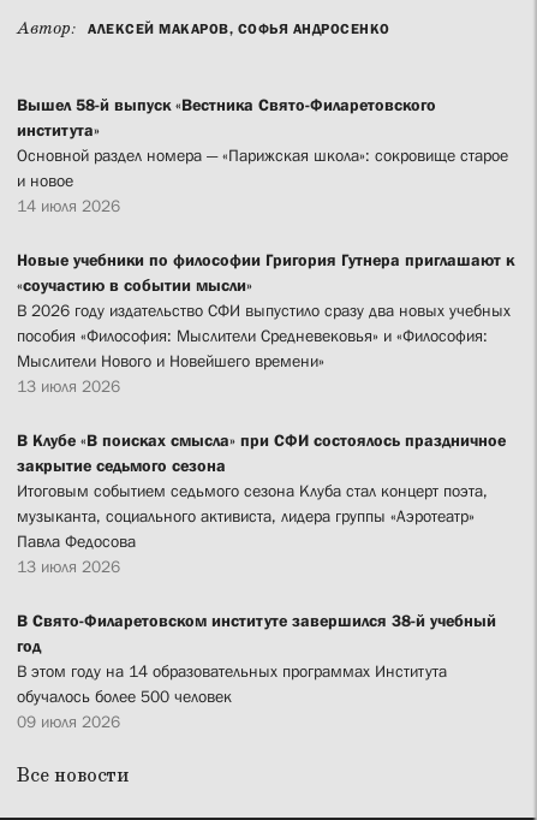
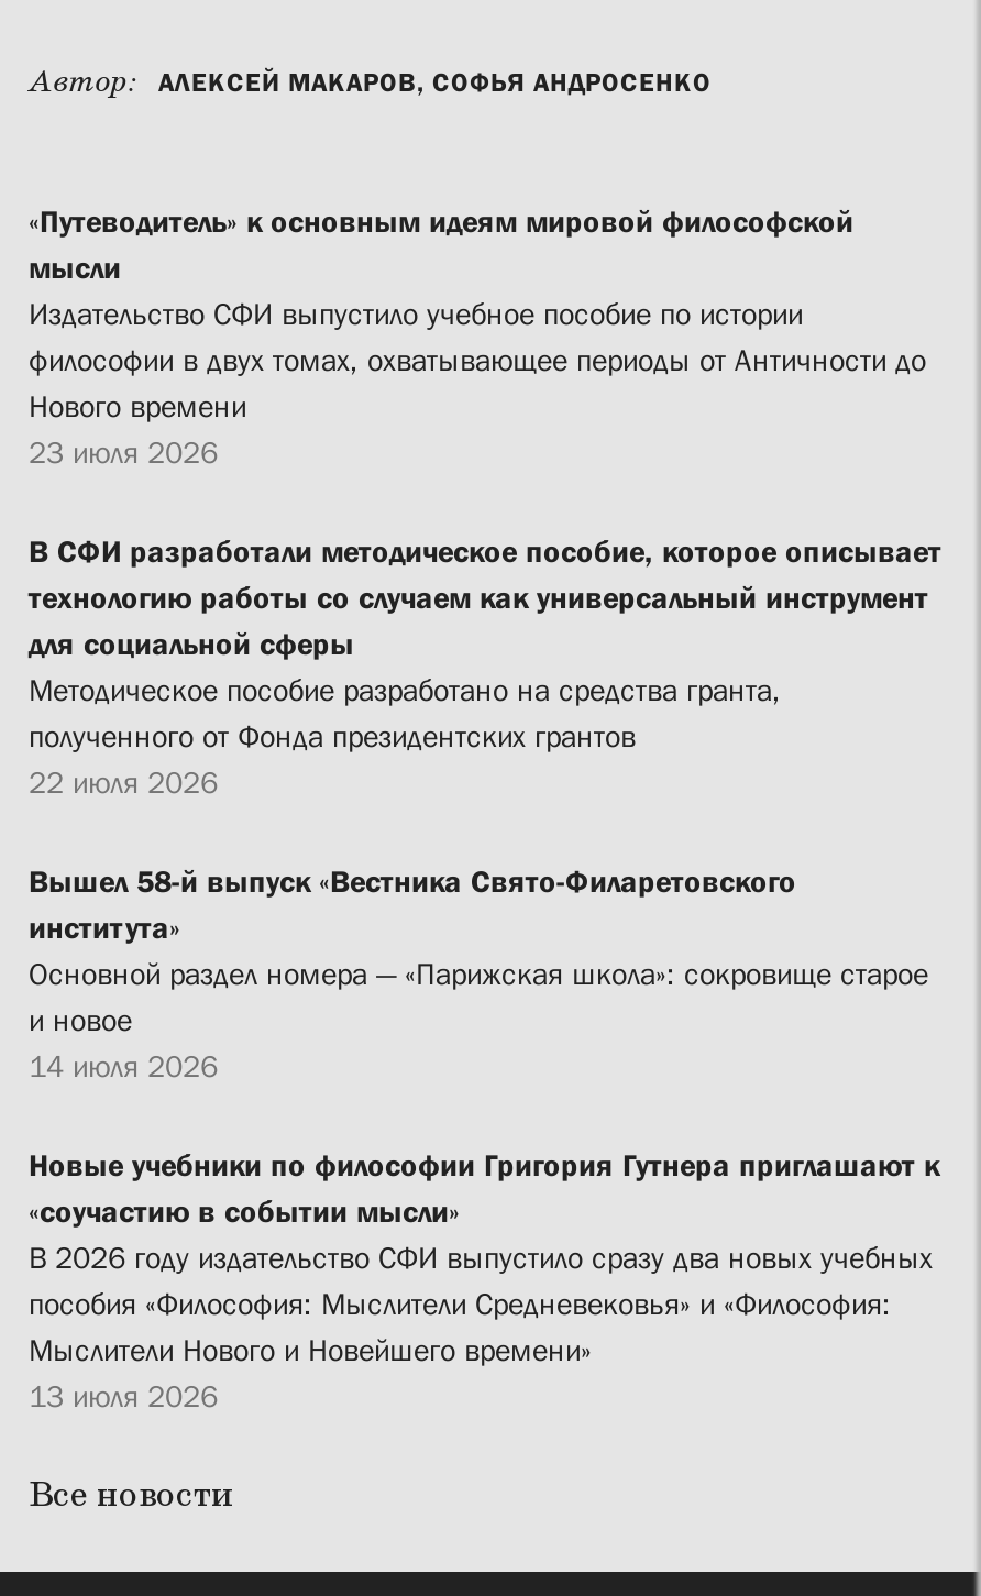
none -> [29,203,941,799] «Путеводитель» к основным идеям мировой философской | мысли | Издательство СФИ выпустило учебное пособие по истории | философии в двух томах, охватывающее периоды от Античности до | Нового времени | 23 июля 2026 | В СФИ разработали методическое пособие, которое описывает | технологию работы со случаем как универсальный инструмент | для социальной сферы | Методическое пособие разработано на средства гранта, | полученного от Фонда президентских грантов | 22 июля 2026
moved [17,95,514,395] -> [29,863,939,1413]: Вышел 58-й выпуск «Вестника Свято-Филаретовского | института» | Основной раздел номера — «Парижская школа»: сокровище старое | ... | Мыслители Нового и Новейшего времени» | 13 июля 2026
[17,430,506,731] В Клубе «В поисках смысла» при СФИ состоялось праздничное | закрытие седьмого сезона | Итоговым событием седьмого сезона Клуба стал концерт поэта, | музыканта, социального активиста, лидера группы «Аэротеатр» | Павла Федосова | 13 июля 2026 | В Свято-Филаретовском институте завершился 38-й учебный | год | В этом году на 14 образовательных программах Института | обучалось более 500 человек | 09 июля 2026 -> none

